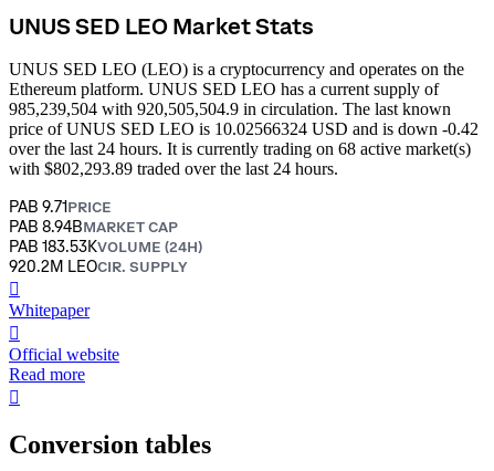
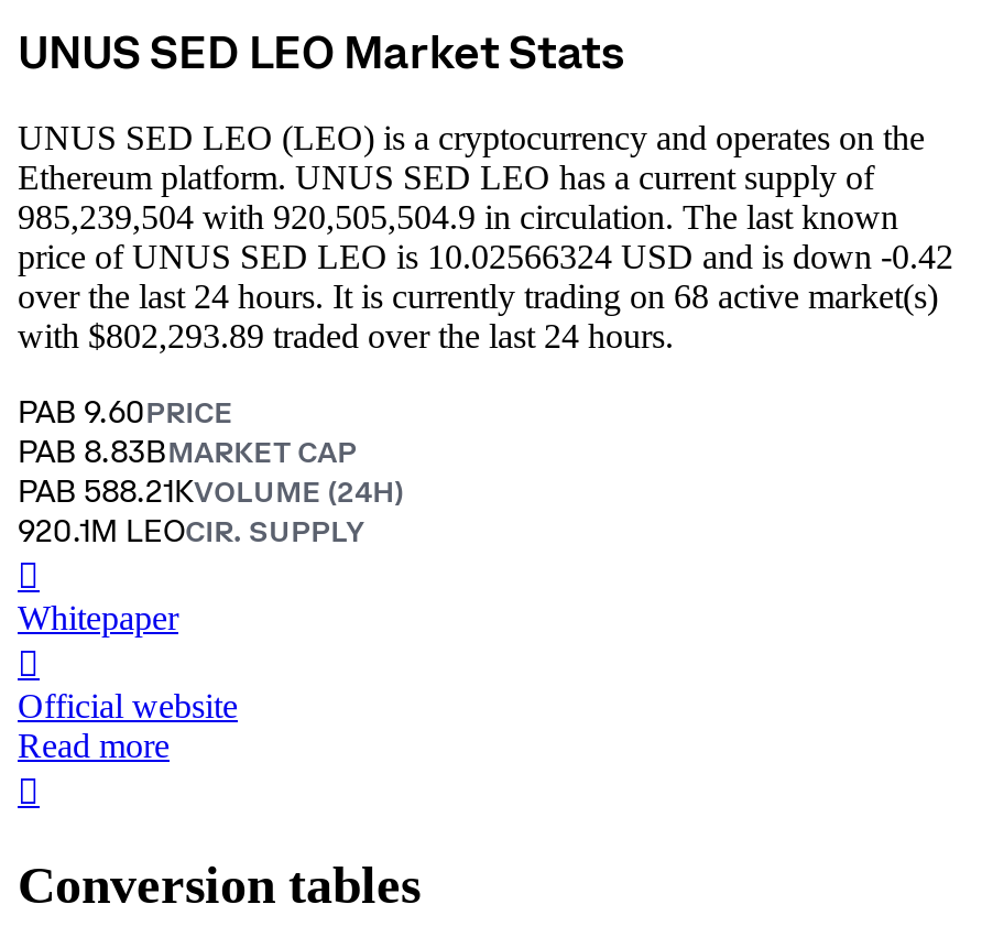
[9,196,112,216] PAB 9.71PRICE -> [18,391,233,431] PAB 9.60PRICE
[9,216,178,236] PAB 8.94BMARKET CAP -> [18,431,357,470] PAB 8.83BMARKET CAP
[9,236,202,256] PAB 183.53KVOLUME (24H) -> [18,470,403,510] PAB 588.21KVOLUME (24H)
[9,256,188,276] 920.2M LEOCIR. SUPPLY -> [18,510,365,549] 920.1M LEOCIR. SUPPLY

